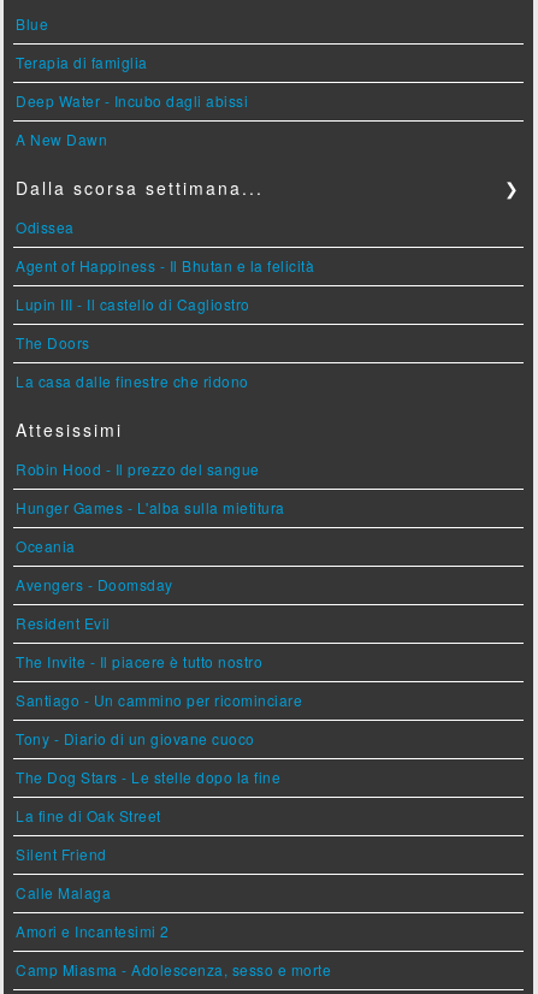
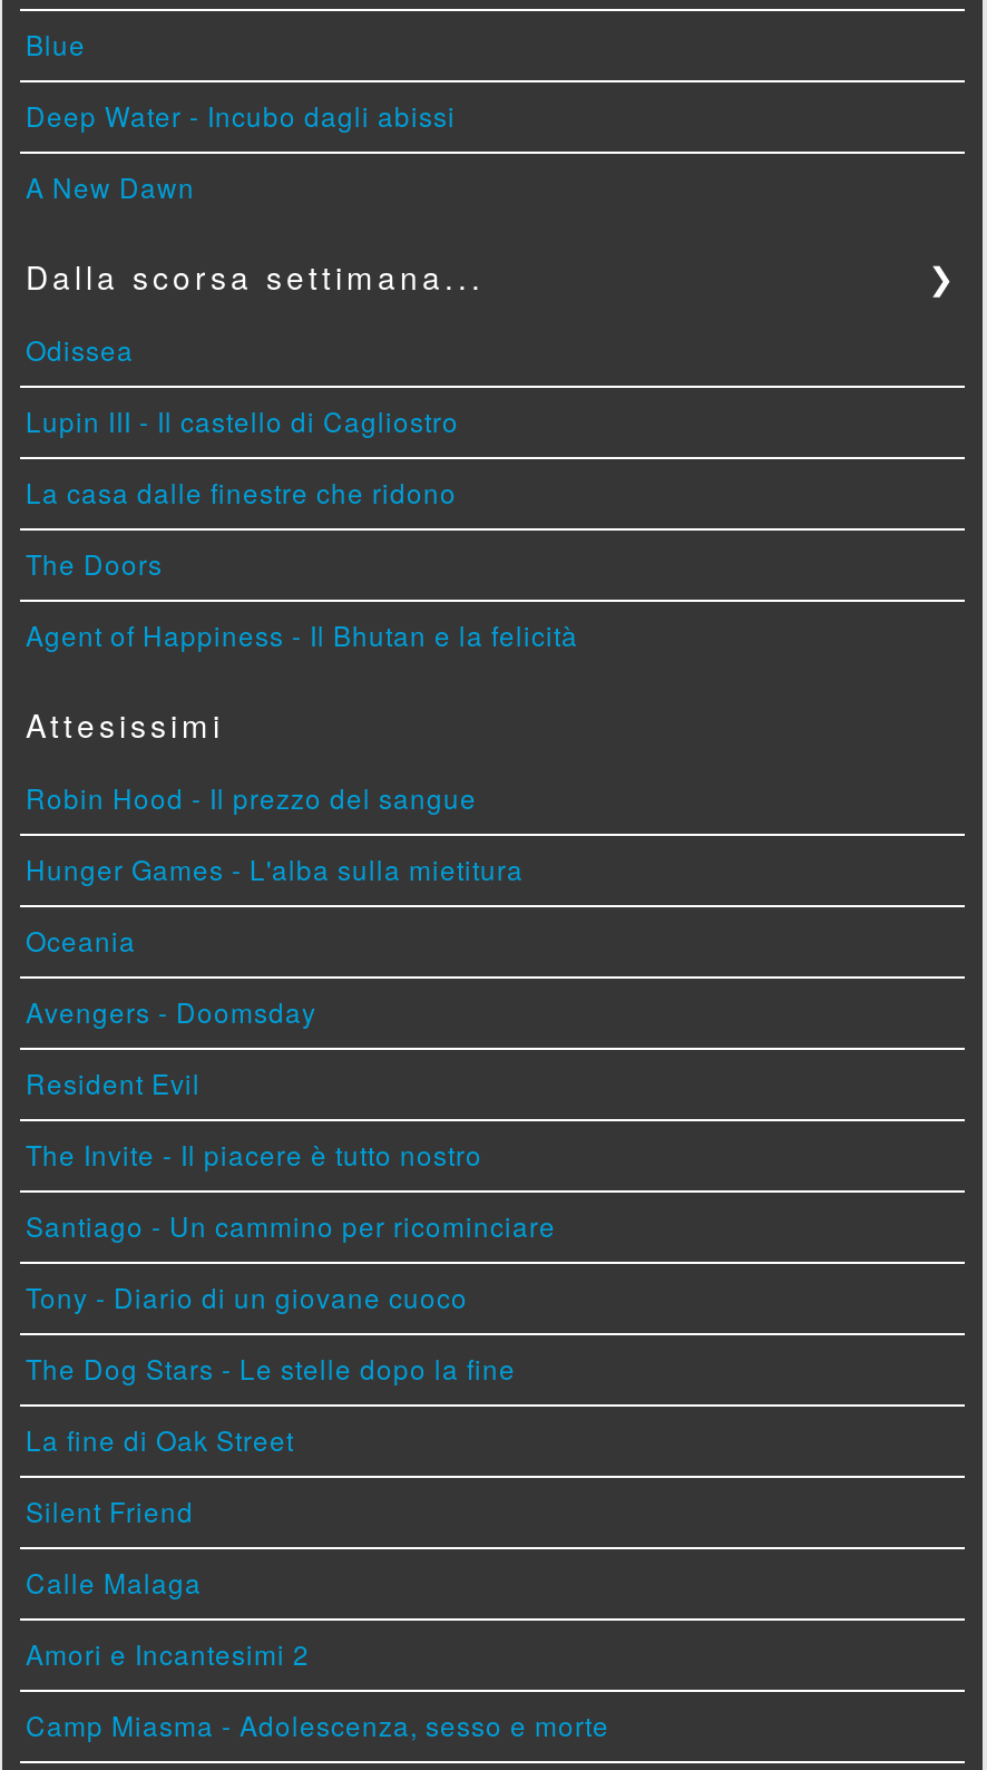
[16,52,148,73] Terapia di famiglia -> none
moved [16,256,315,276] -> [26,616,578,654]: Agent of Happiness - Il Bhutan e la felicità
moved [16,294,250,392] -> [26,402,459,583]: Lupin III - Il castello di Cagliostro | The Doors | La casa dalle finestre che ridono

